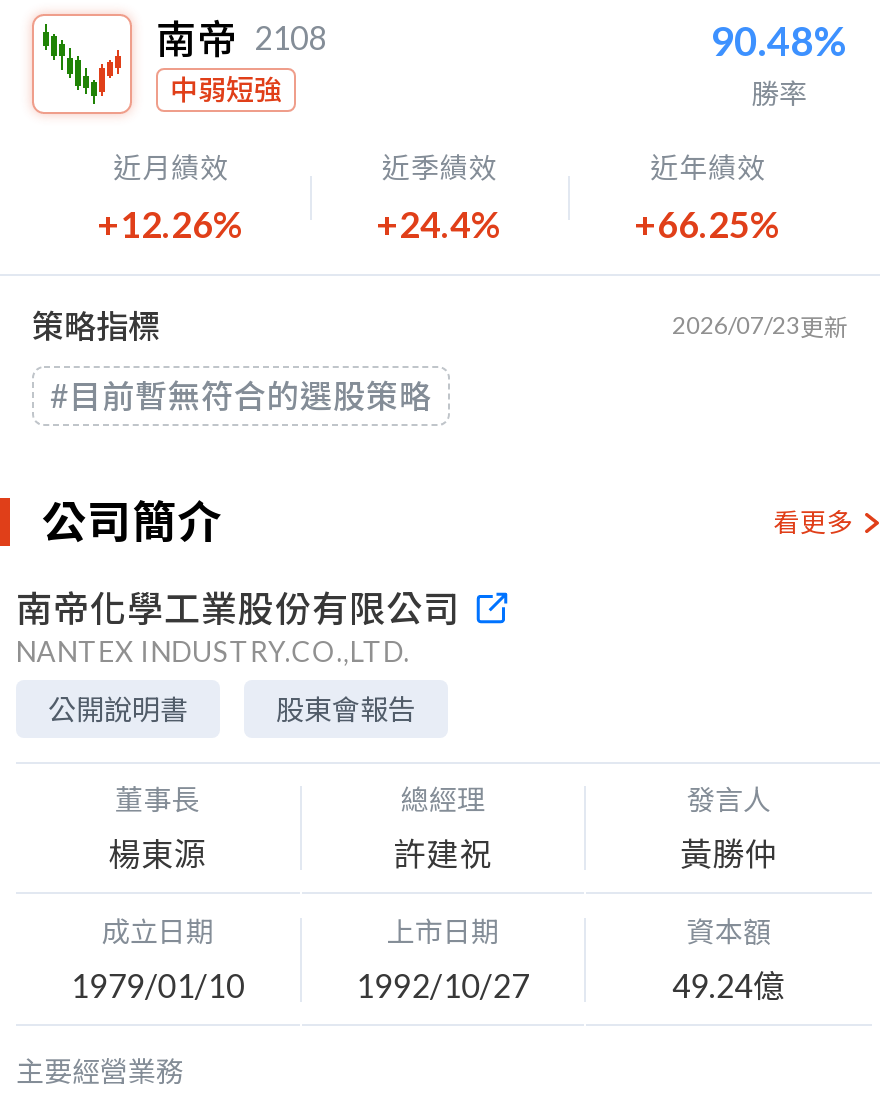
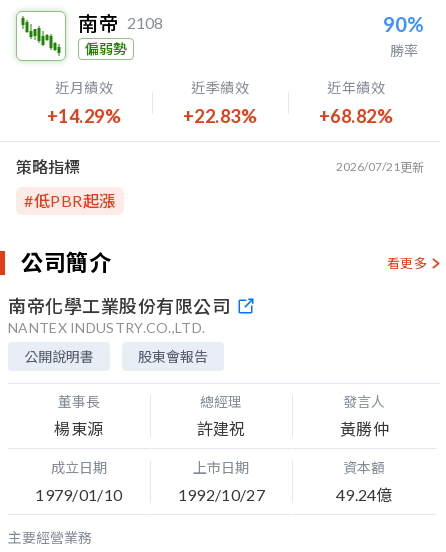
[30,12,282,116] [image] | 中弱短強 -> [14,9,127,63] [image] | 偏弱勢
[710,16,848,64] 90.48% -> [383,12,424,36] 90%
[97,202,246,246] +12.26% -> [47,105,121,127] +14.29%
[376,202,504,246] +24.4% -> [183,105,257,127] +22.83%
[634,202,783,246] +66.25% -> [319,105,393,127] +68.82%
[672,310,848,342] 2026/07/23更新 -> [336,159,424,175] 2026/07/21更新
[50,376,432,414] #目前暫無符合的選股策略 -> [24,191,115,210] #低PBR起漲

